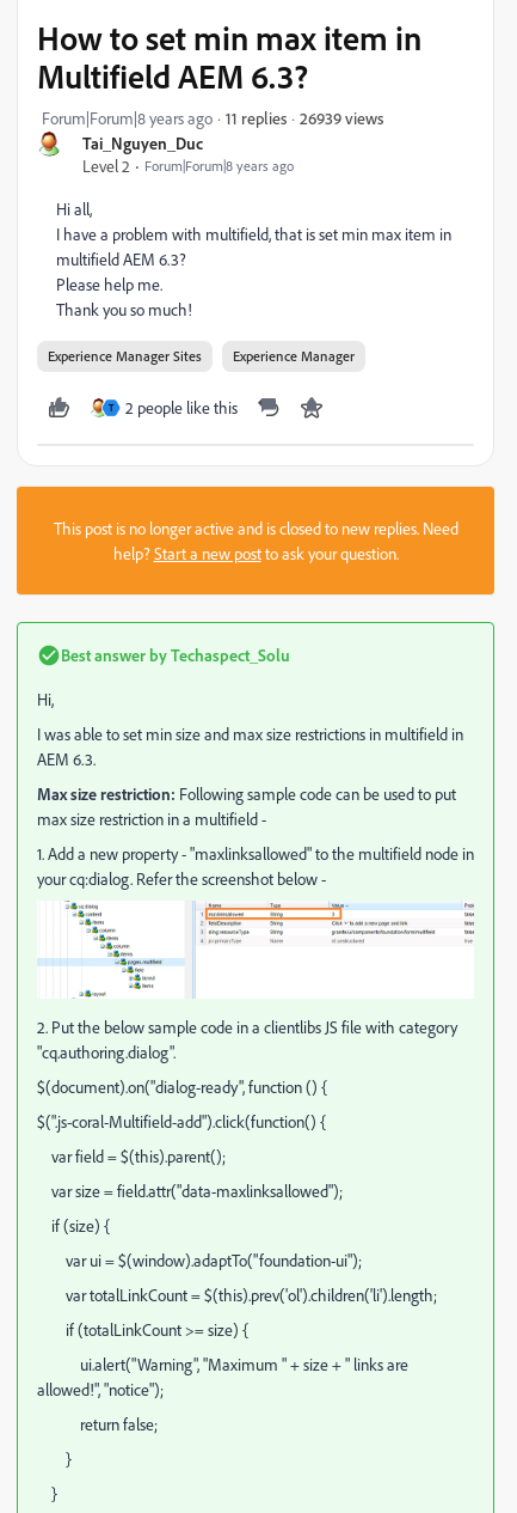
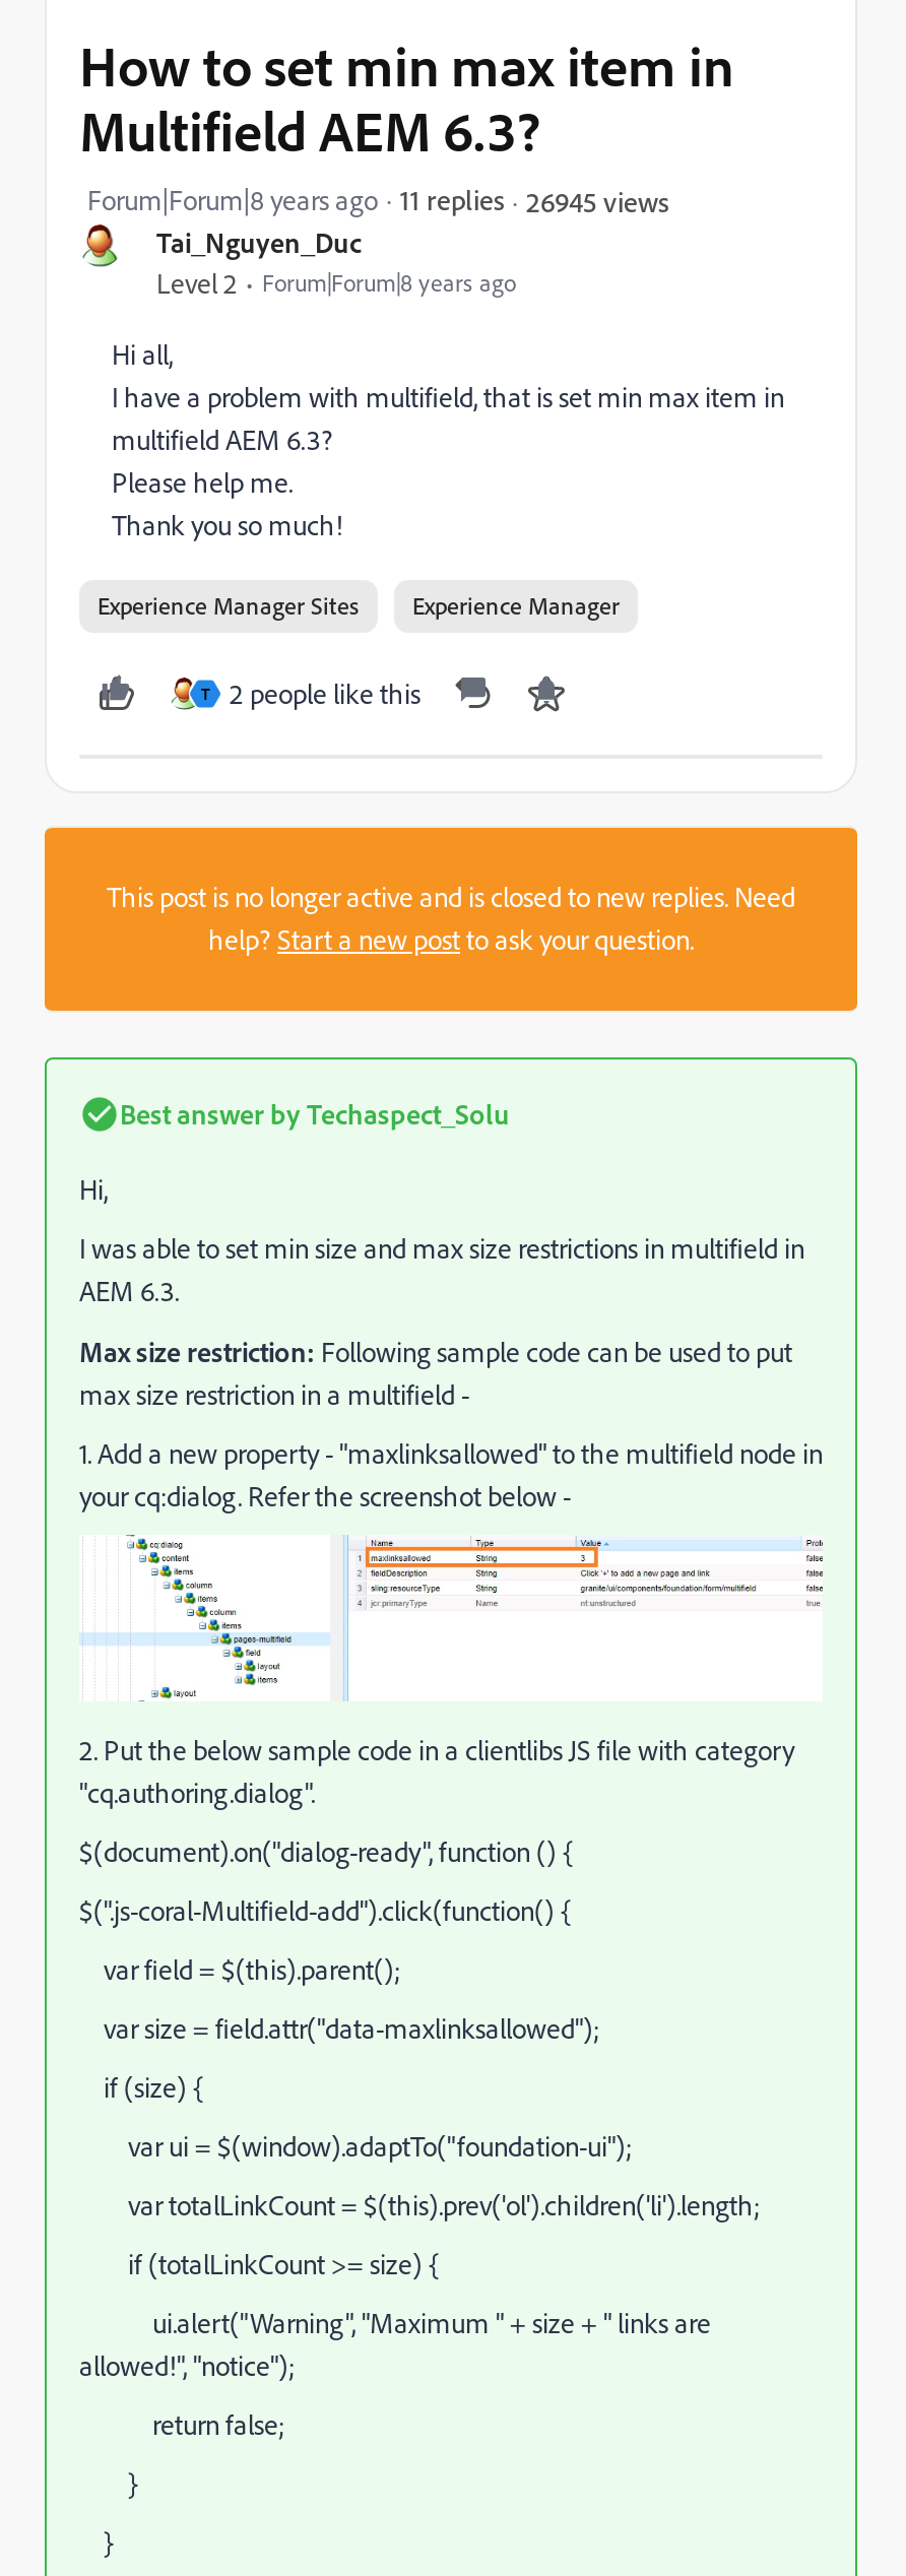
[300,107,383,127] 26939 views -> [526,183,668,217] 26945 views

